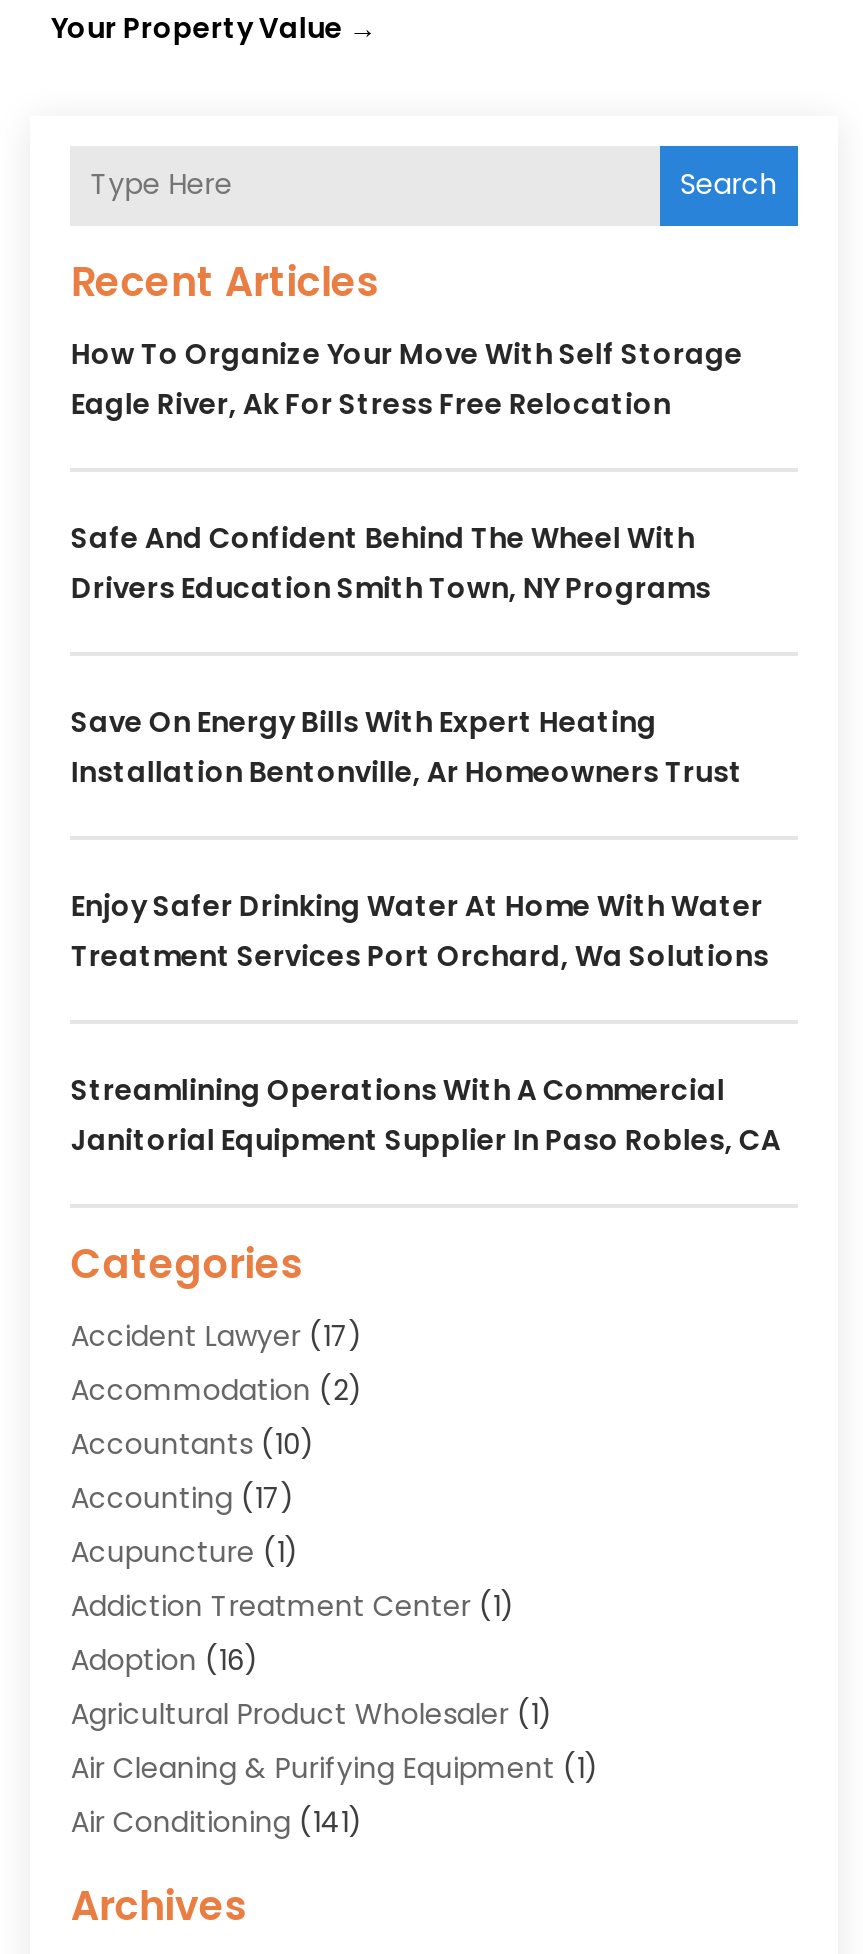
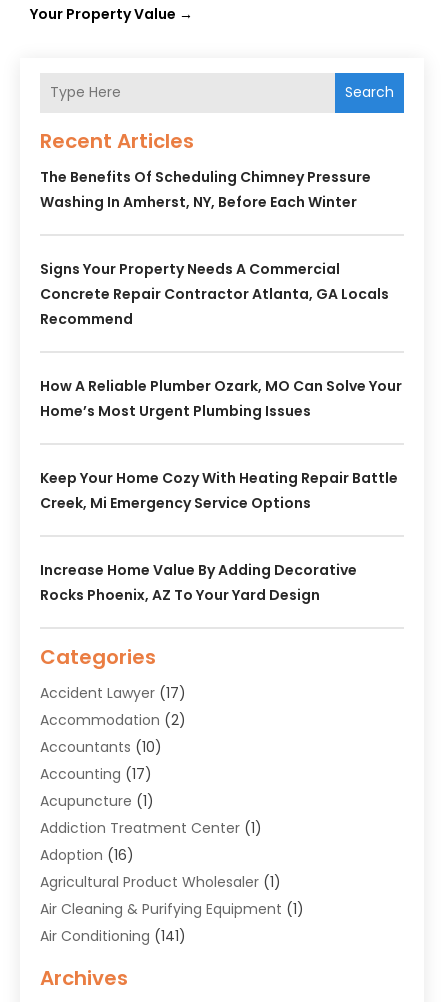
[71,333,743,423] How To Organize Your Move With Self Storage | Eagle River, Ak For Stress Free Relocation -> [40,167,371,212] The Benefits Of Scheduling Chimney Pressure | Washing In Amherst, NY, Before Each Winter
[71,517,711,607] Safe And Confident Behind The Wheel With | Drivers Education Smith Town, NY Programs -> [40,259,389,329] Signs Your Property Needs A Commercial | Concrete Repair Contractor Atlanta, GA Locals | Recommend
[71,701,743,791] Save On Energy Bills With Expert Heating | Installation Bentonville, Ar Homeowners Trust -> [40,376,402,421] How A Reliable Plumber Ozark, MO Can Solve Your | Home’s Most Urgent Plumbing Issues
[71,885,769,975] Enjoy Safer Drinking Water At Home With Water | Treatment Services Port Orchard, Wa Solutions -> [40,468,398,513] Keep Your Home Cozy With Heating Repair Battle | Creek, Mi Emergency Service Options
[71,1069,781,1159] Streamlining Operations With A Commercial | Janitorial Equipment Supplier In Paso Robles, CA -> [40,560,357,605] Increase Home Value By Adding Decorative | Rocks Phoenix, AZ To Your Yard Design

